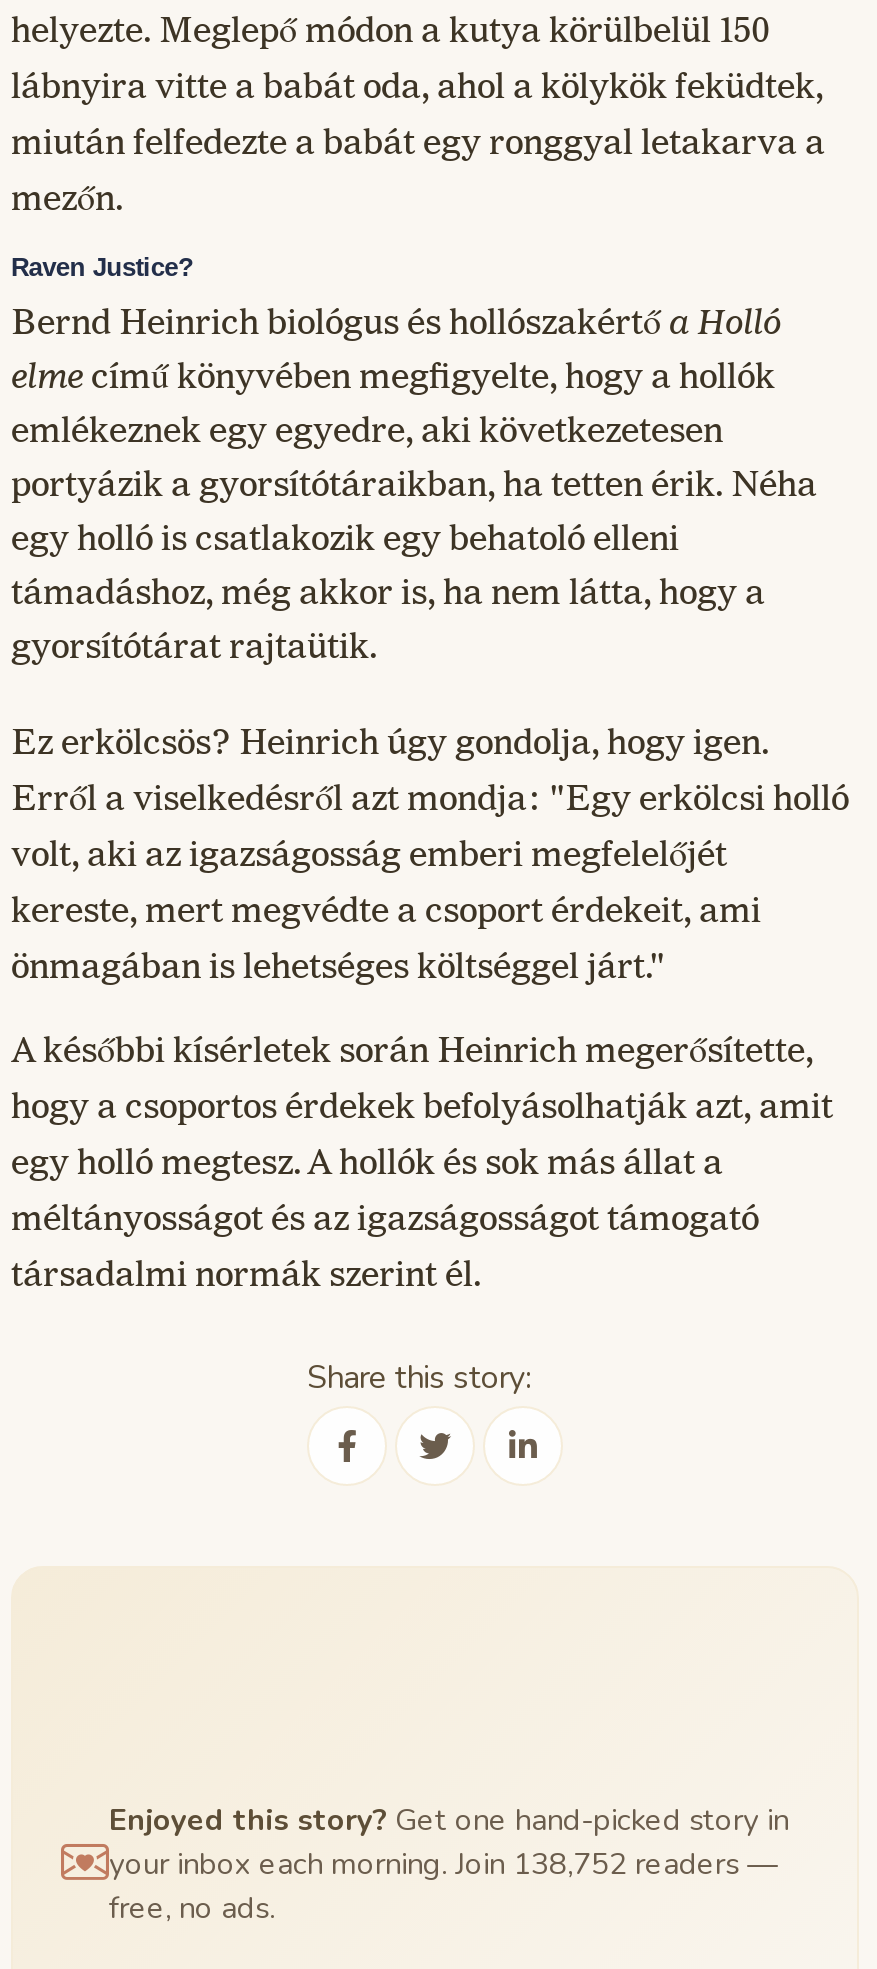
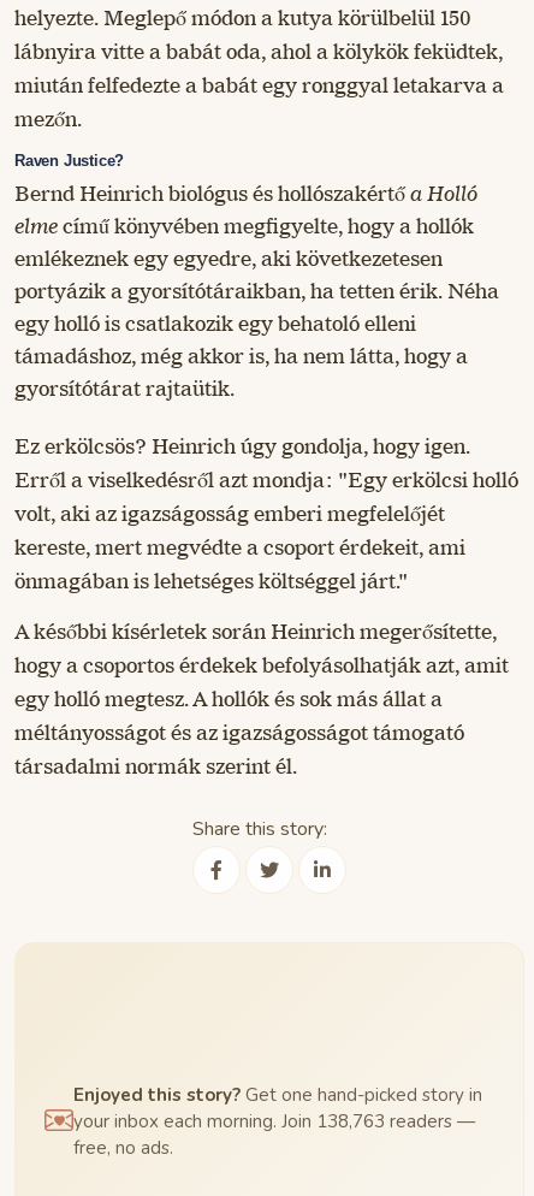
[109,1844,777,1884] your inbox each morning. Join 138,752 readers — -> [73,1109,475,1133] your inbox each morning. Join 138,763 readers —

